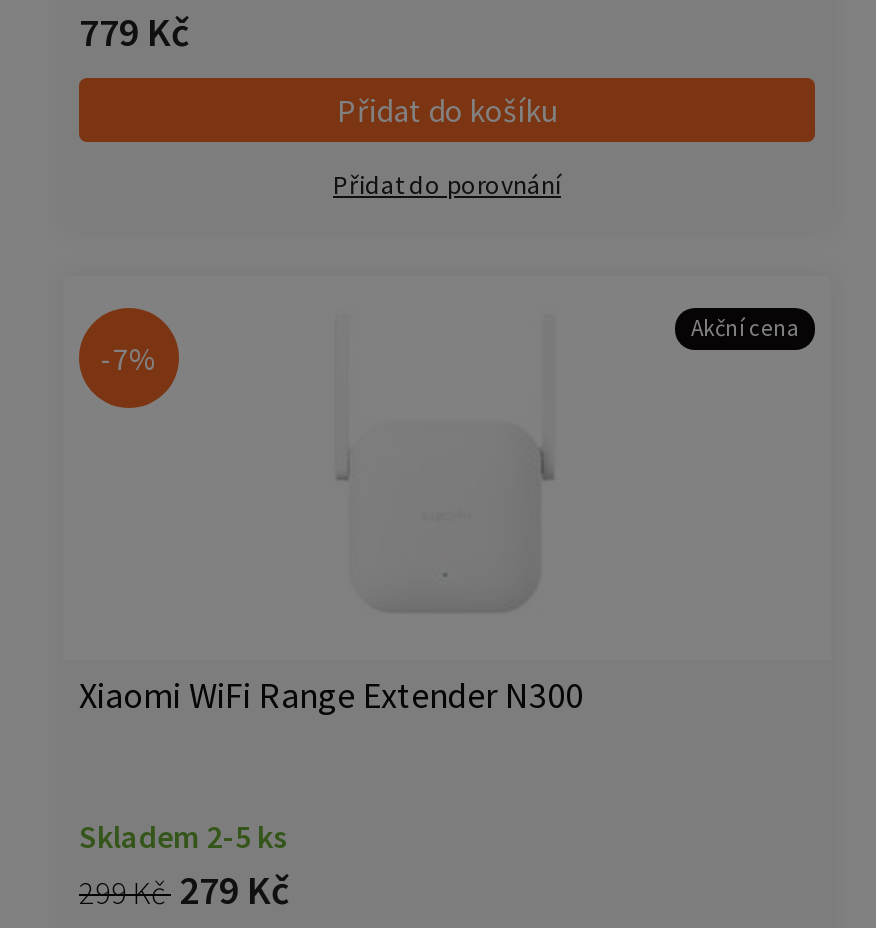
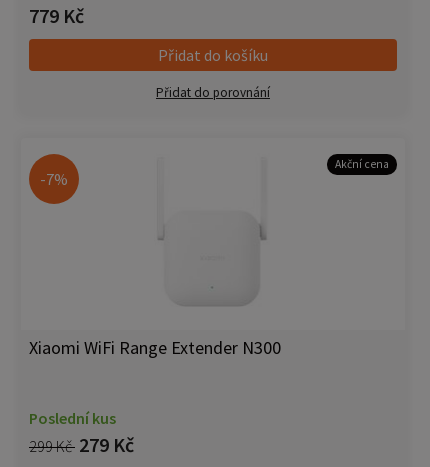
[79,817,287,857] Skladem 2-5 ks -> [29,408,116,428] Poslední kus

